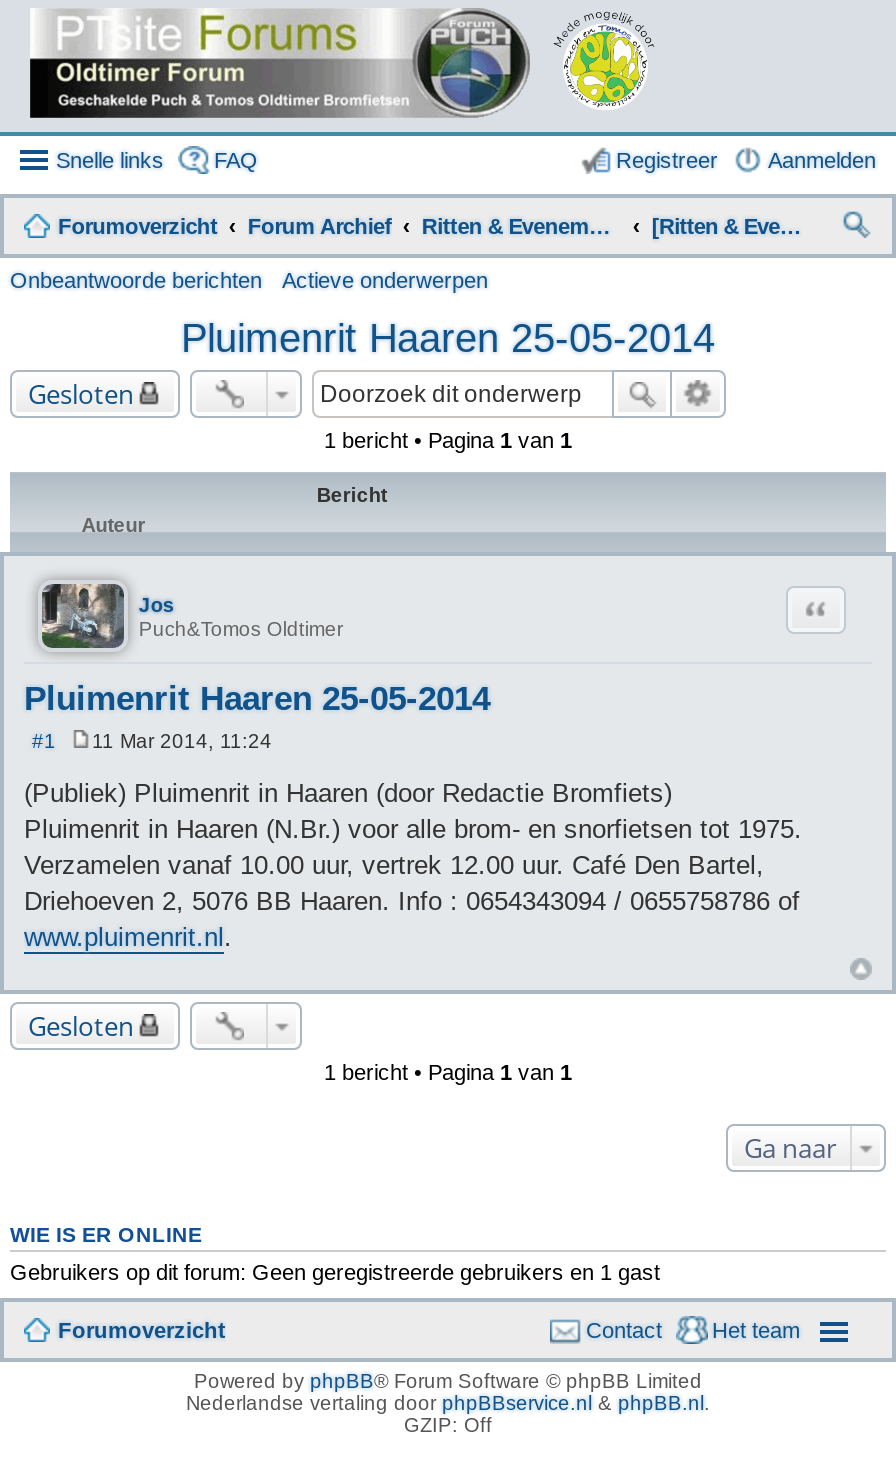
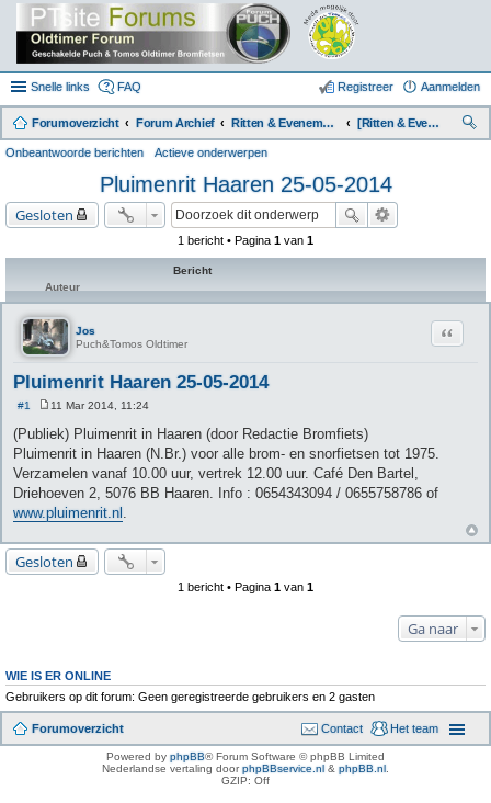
[10,1260,660,1284] Gebruikers op dit forum: Geen geregistreerde gebruikers en 1 gast -> [5,690,375,703] Gebruikers op dit forum: Geen geregistreerde gebruikers en 2 gasten

